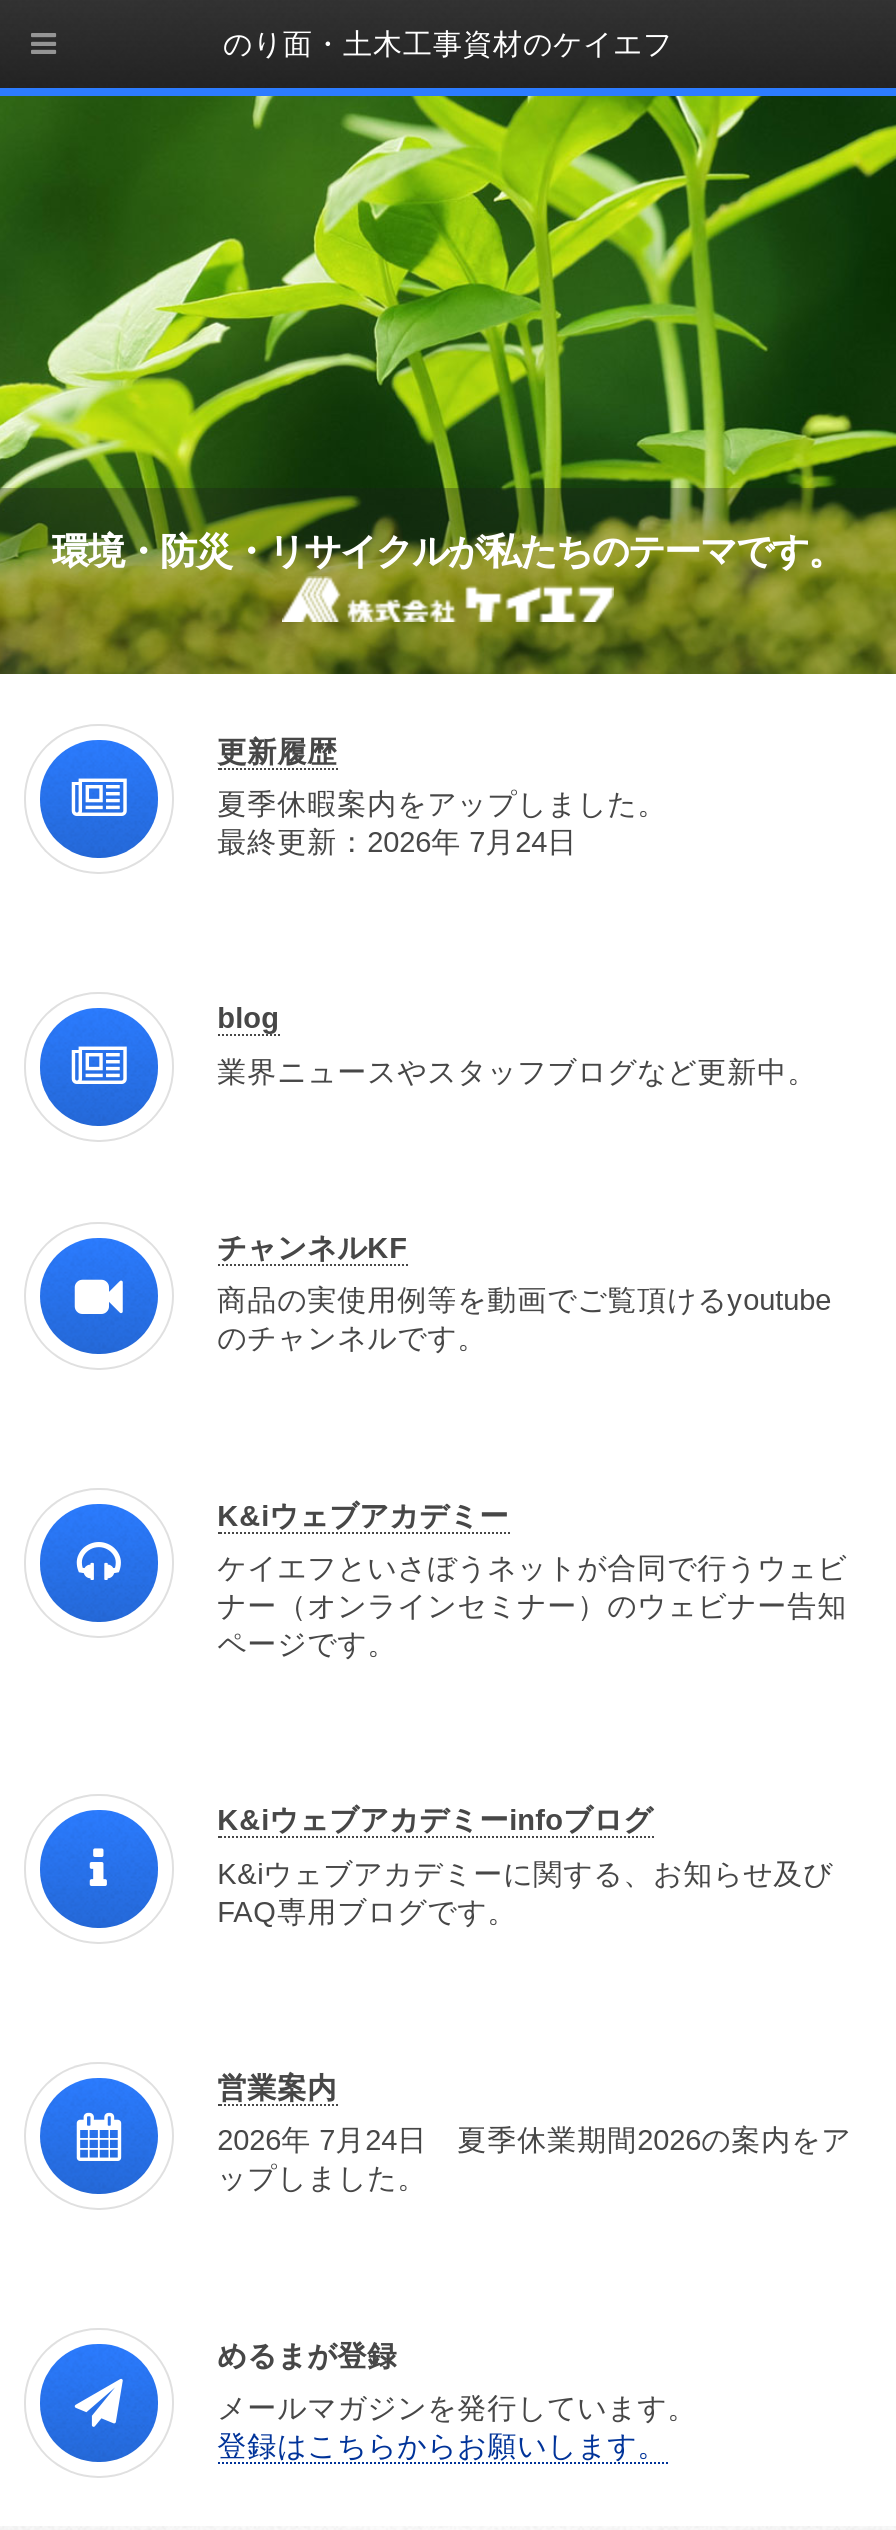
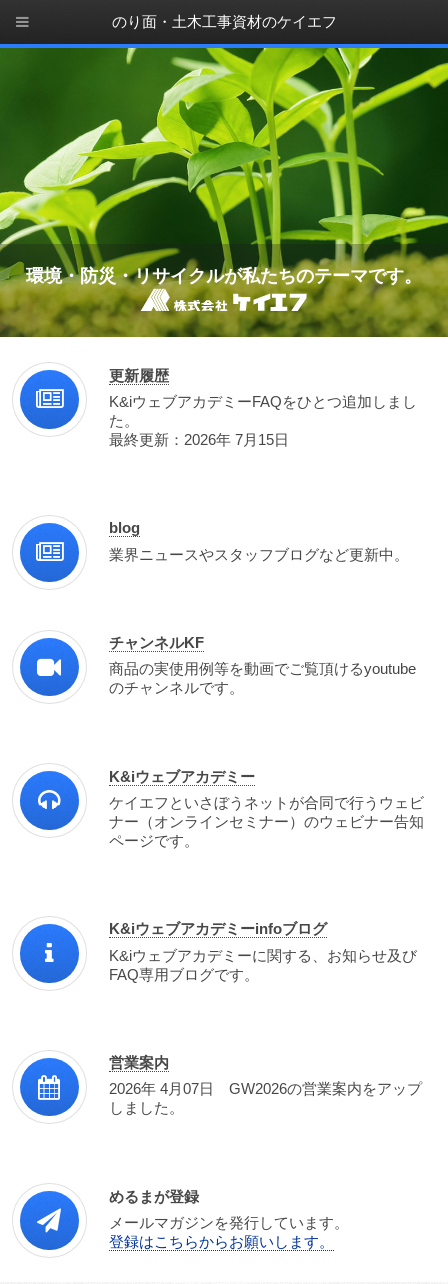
[217,788,667,858] 夏季休暇案内をアップしました。 | 最終更新：2026年 7月24日 -> [109,394,417,448] K&iウェブアカデミーFAQをひとつ追加しまし | た。 | 最終更新：2026年 7月15日
[217,2125,851,2195] 2026年 7月24日 夏季休業期間2026の案内をア | ップしました。 -> [109,1081,422,1116] 2026年 4月07日 GW2026の営業案内をアップ | しました。

